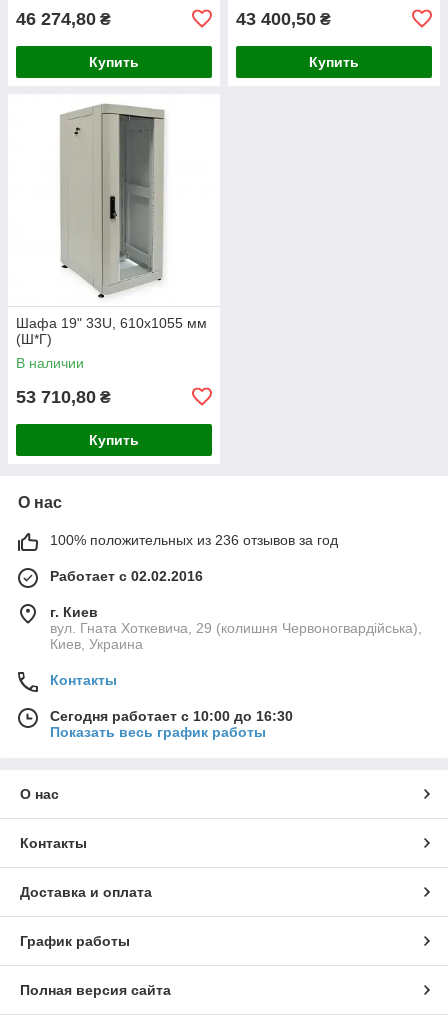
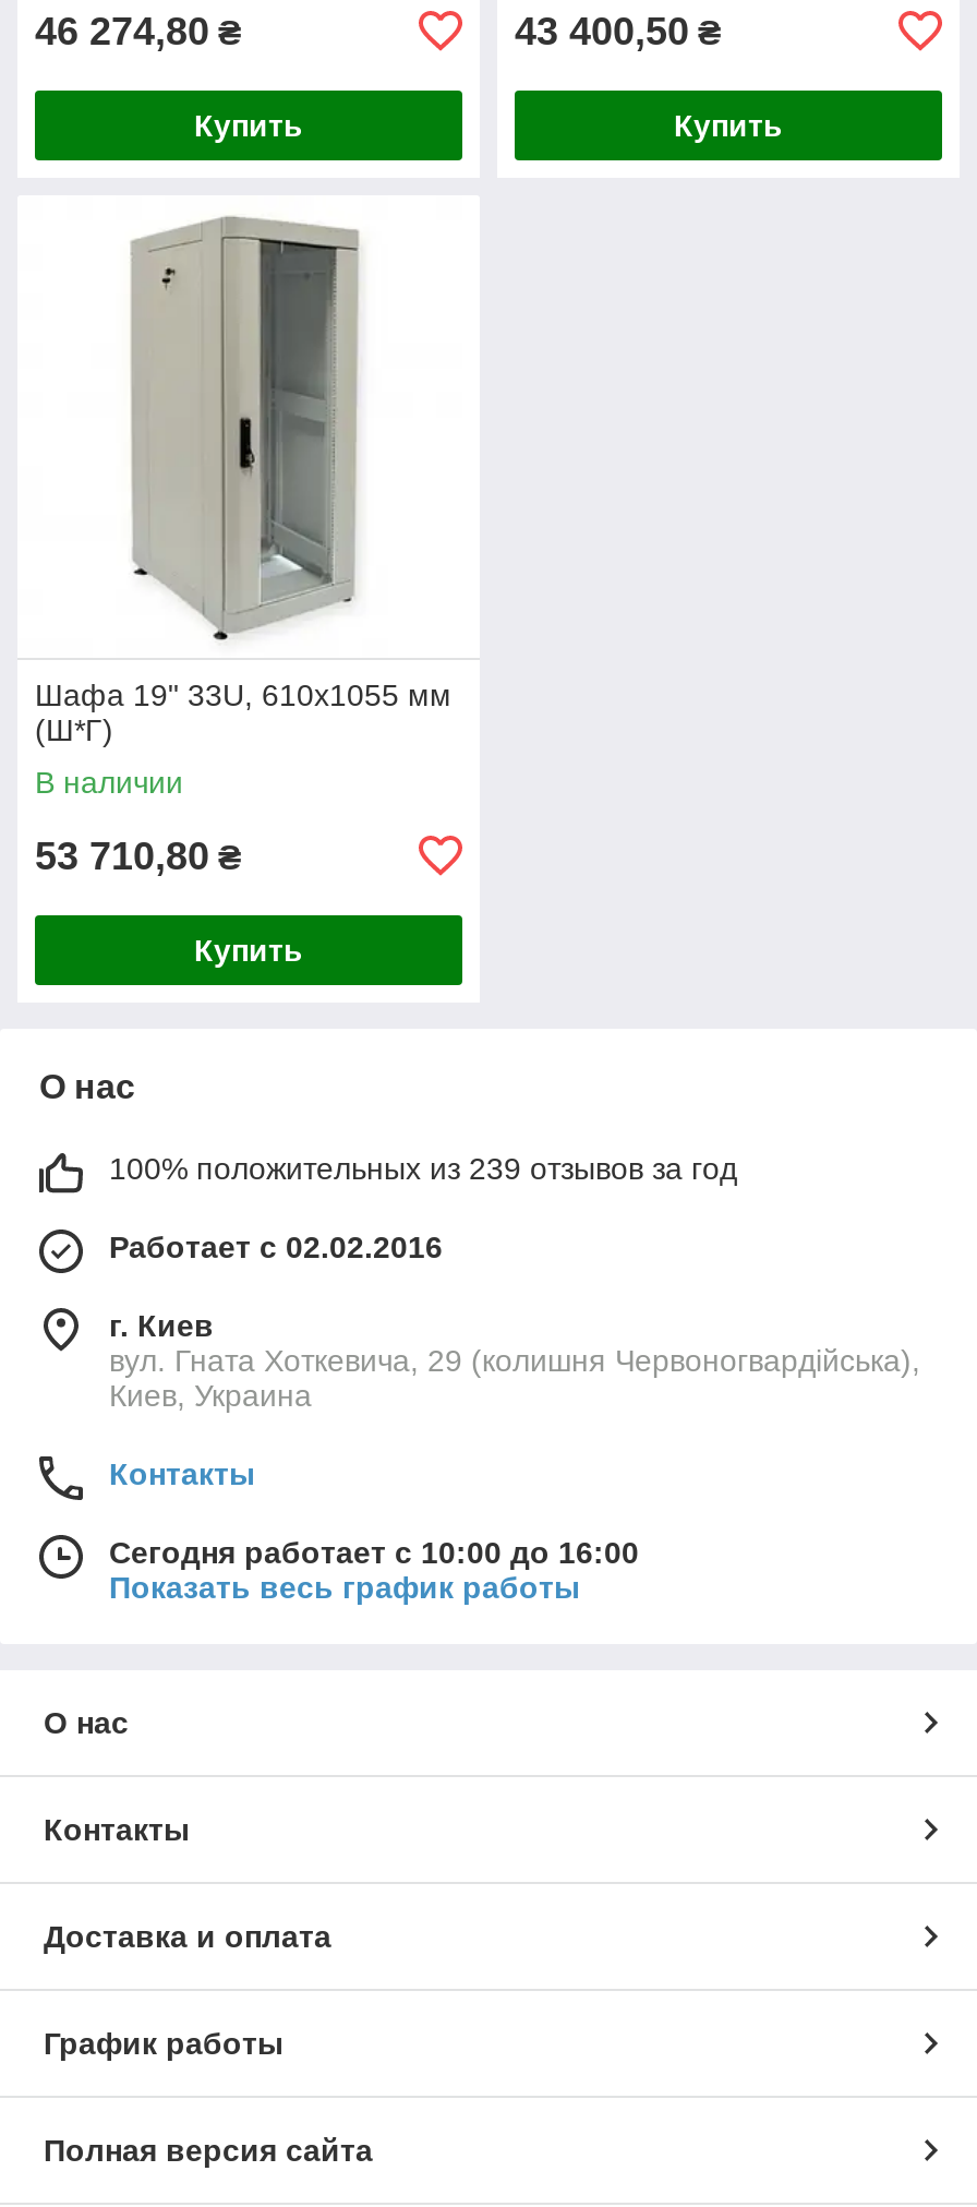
[50,532,338,548] 100% положительных из 236 отзывов за год -> [109,1151,737,1185] 100% положительных из 239 отзывов за год
[50,708,293,724] Сегодня работает с 10:00 до 16:30 -> [109,1535,639,1569] Сегодня работает с 10:00 до 16:00

